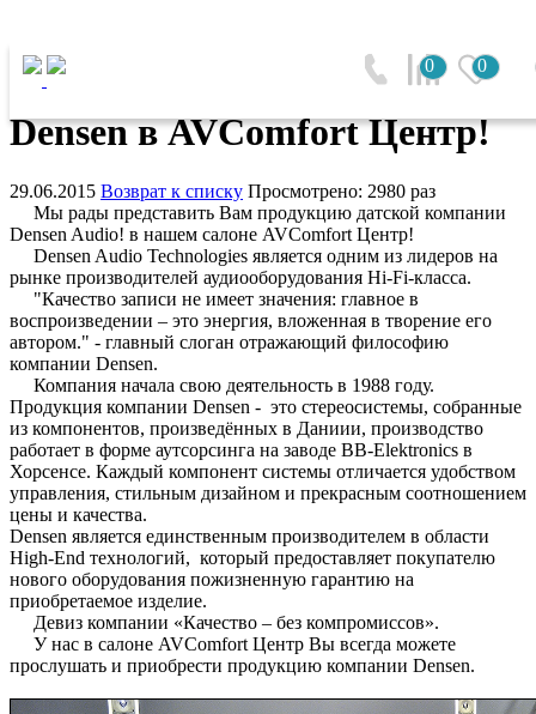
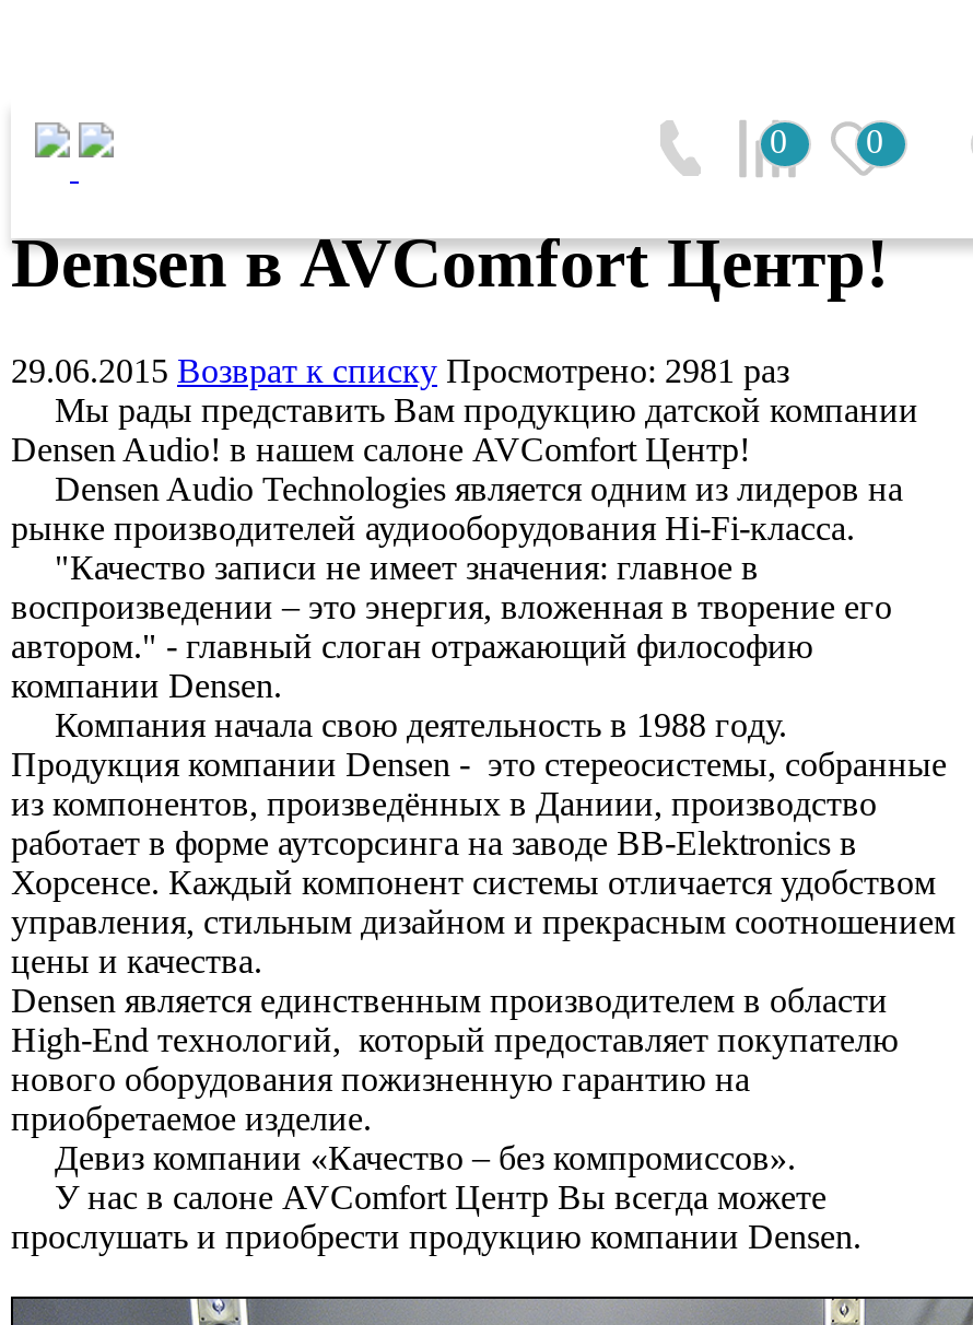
[10,181,435,201] 29.06.2015 Возврат к списку Просмотрено: 2980 раз -> [11,352,789,389] 29.06.2015 Возврат к списку Просмотрено: 2981 раз

